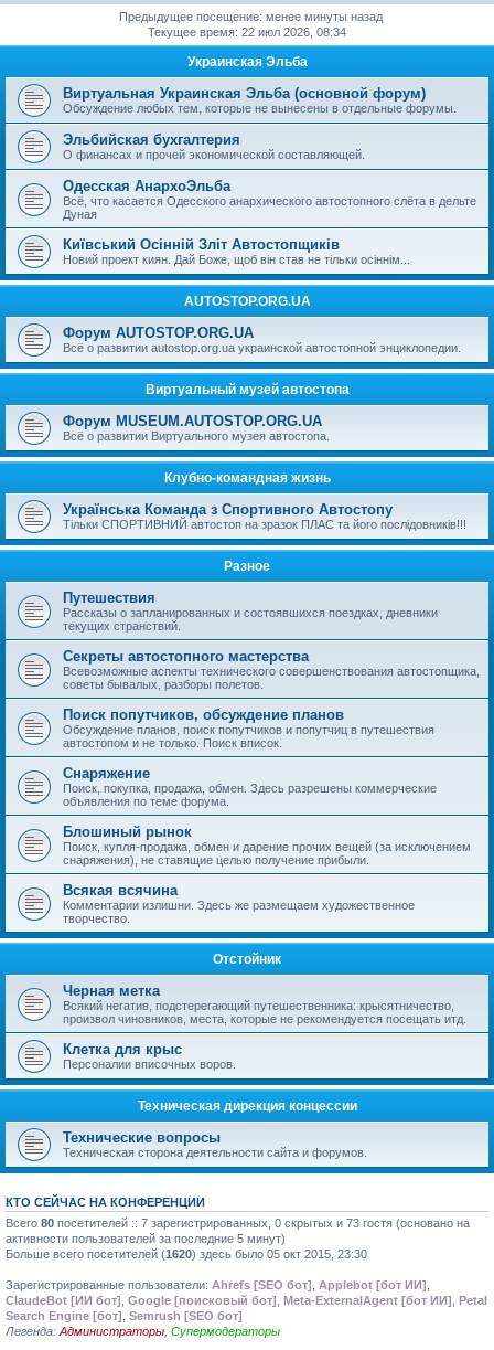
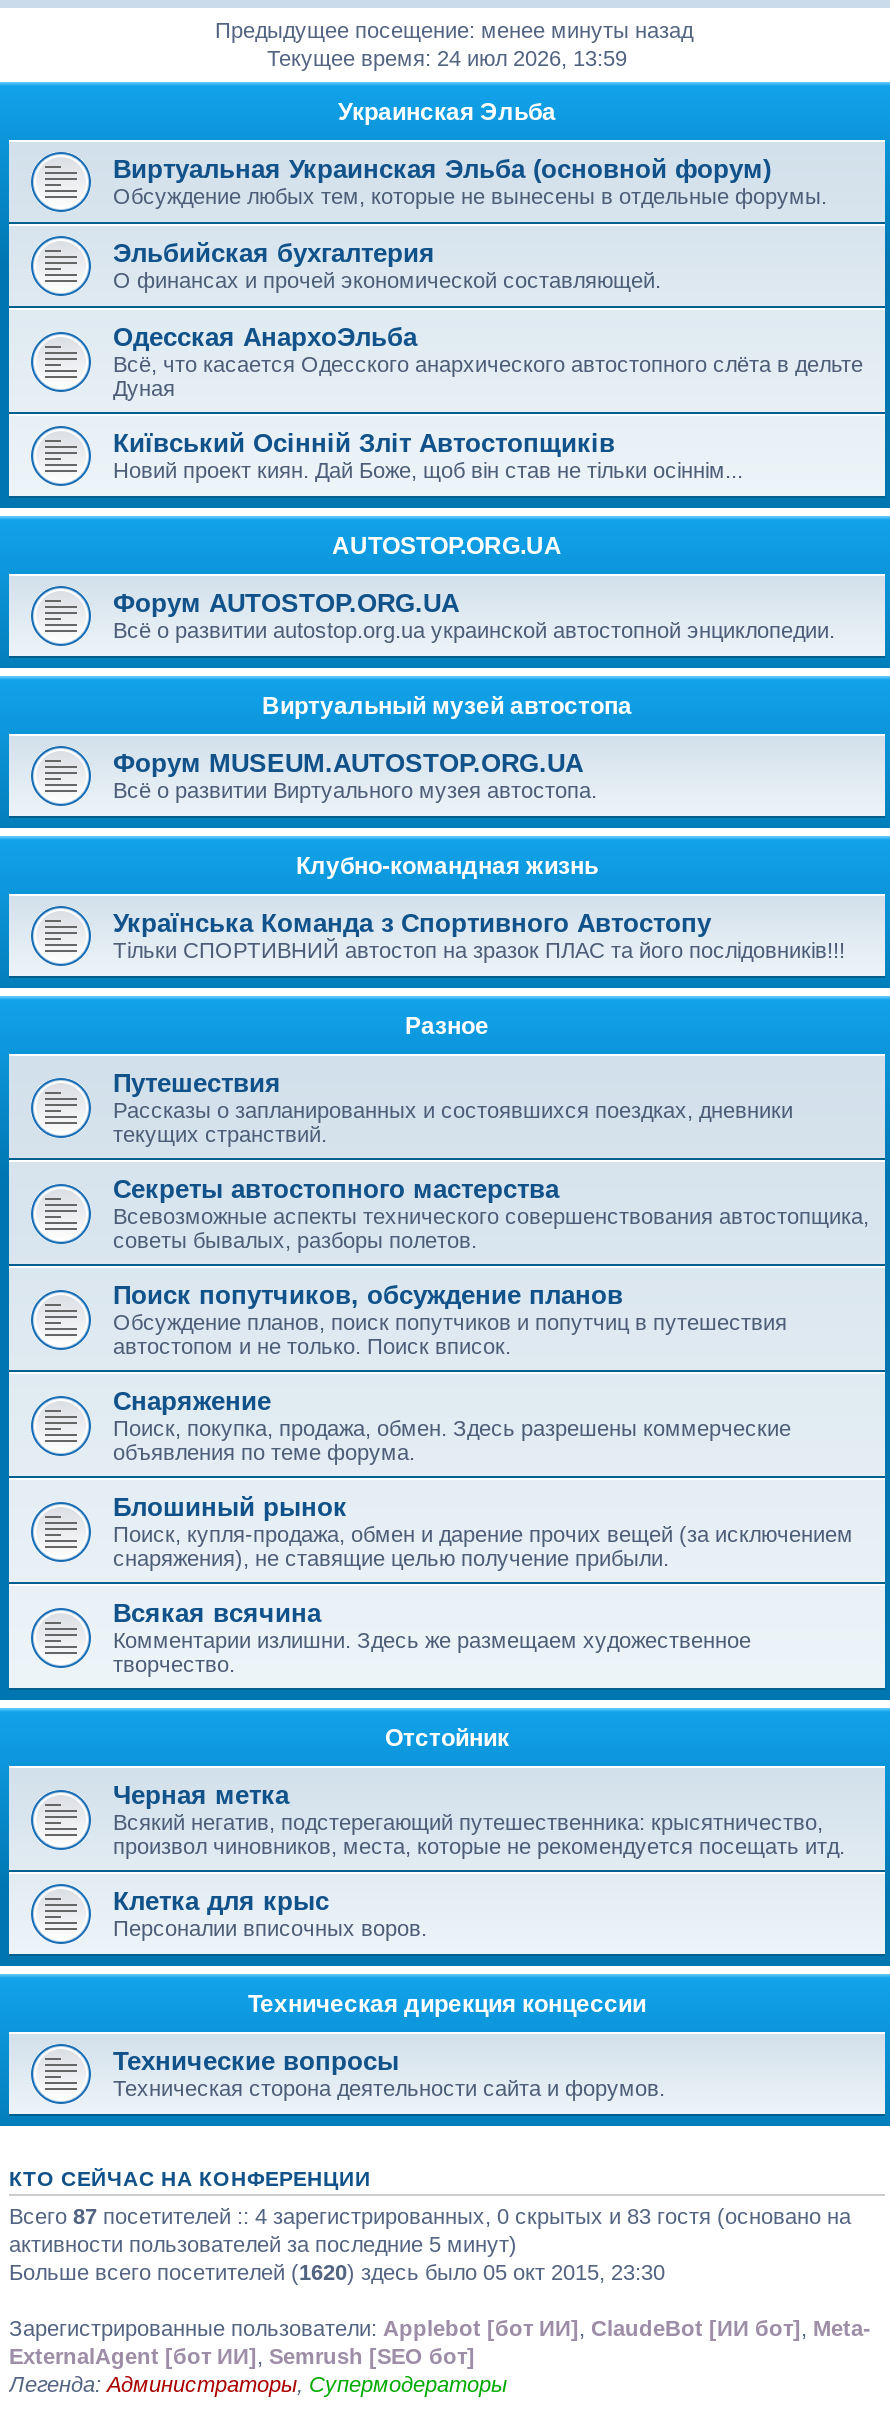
[148,25,346,39] Текущее время: 22 июл 2026, 08:34 -> [267,46,627,70] Текущее время: 24 июл 2026, 13:59
[6,1216,470,1230] Всего 80 посетителей :: 7 зарегистрированных, 0 скрытых и 73 гостя (основано на -> [9,2204,851,2228] Всего 87 посетителей :: 4 зарегистрированных, 0 скрытых и 83 гостя (основано на
[6,1278,487,1322] Зарегистрированные пользователи: Ahrefs [SEO бот], Applebot [бот ИИ], | ClaudeBot [ИИ бот], Google [поисковый бот], Meta-ExternalAgent [бот ИИ], Petal | Search Engine [бот], Semrush [SEO бот] -> [9,2316,871,2368] Зарегистрированные пользователи: Applebot [бот ИИ], ClaudeBot [ИИ бот], Meta- | ExternalAgent [бот ИИ], Semrush [SEO бот]

